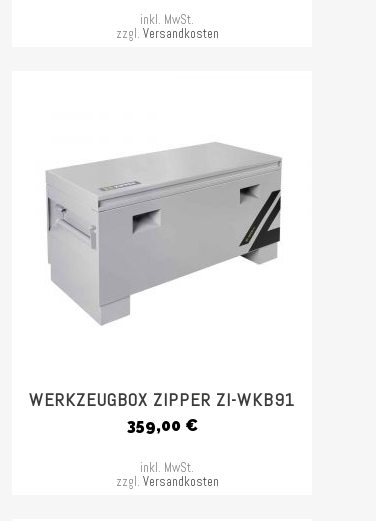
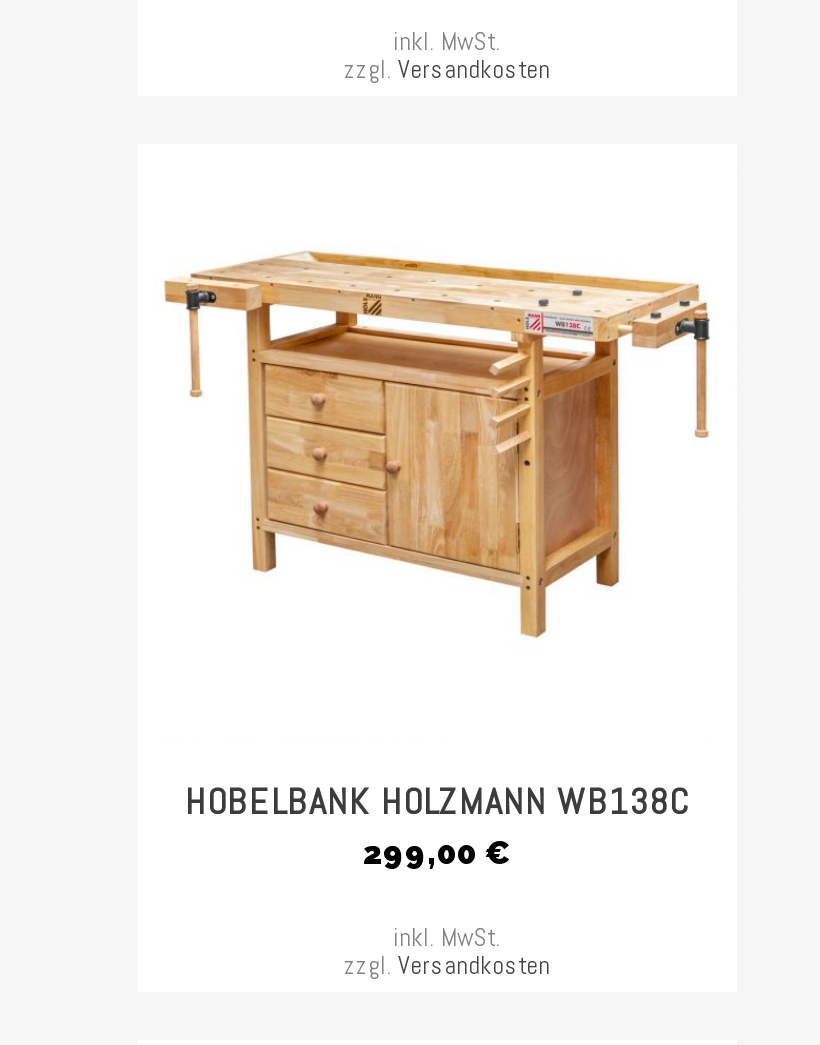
[26,125,298,326] [image] -> [163,250,711,652] [image]
[29,388,295,435] WERKZEUGBOX ZIPPER ZI-WKB91 | 359,00 € -> [185,778,689,872] HOBELBANK HOLZMANN WB138C | 299,00 €

